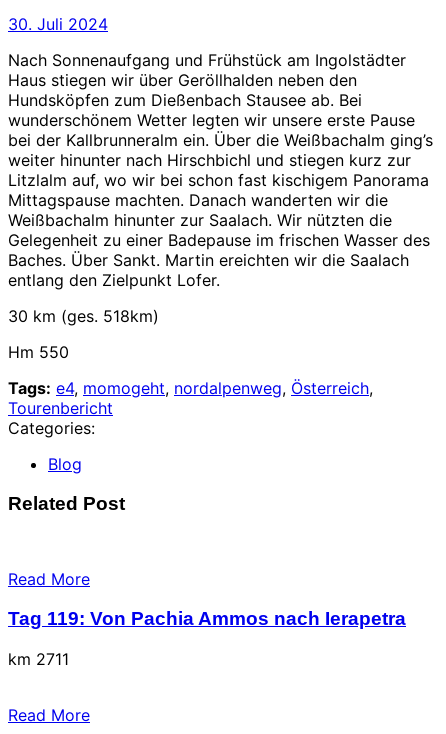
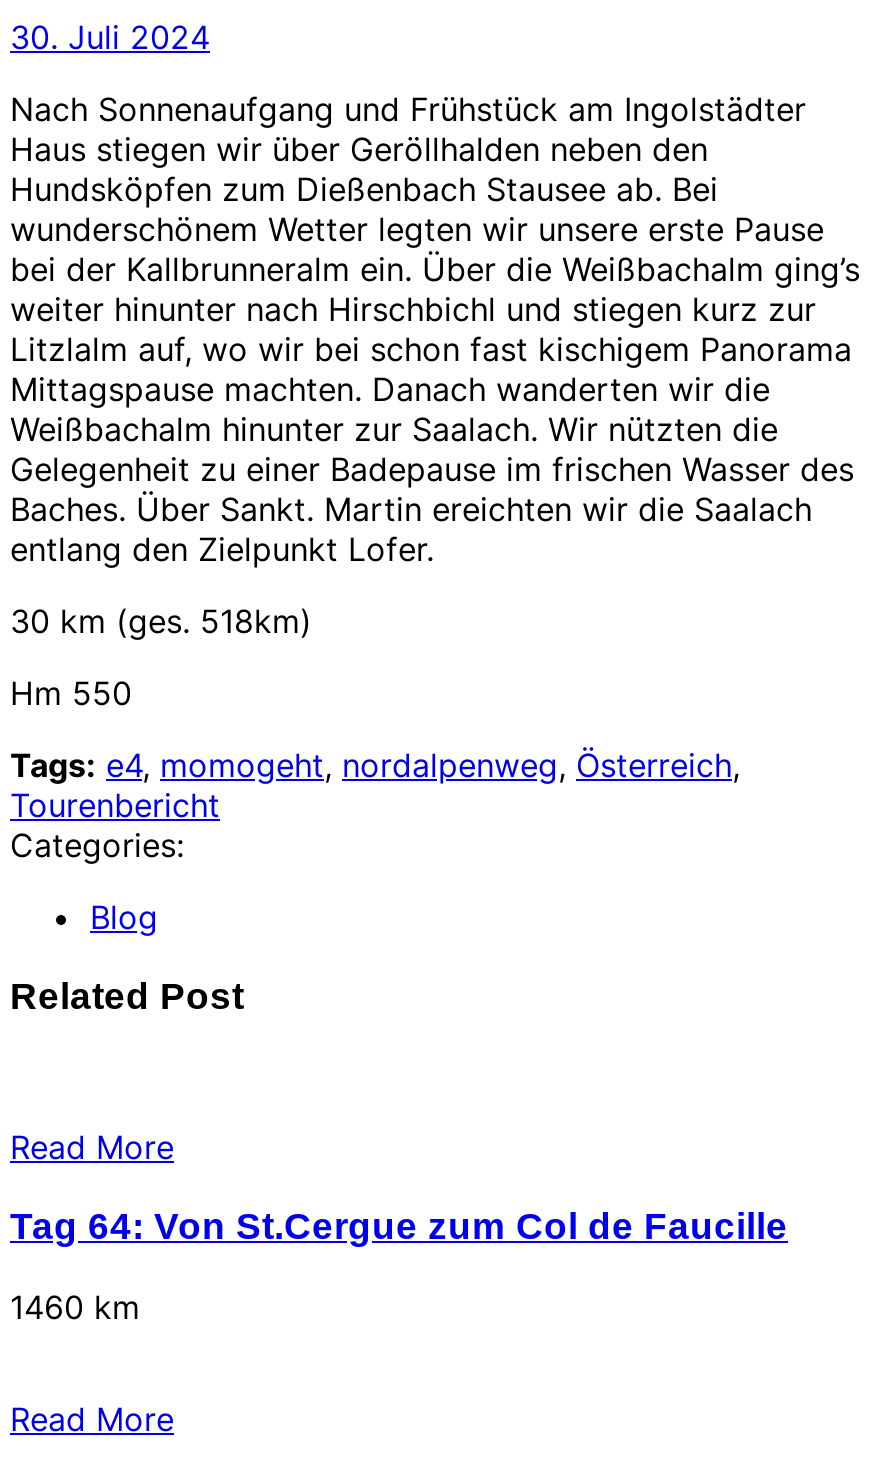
[8,608,406,629] Tag 119: Von Pachia Ammos nach Ierapetra -> [10,1205,788,1247] Tag 64: Von St.Cergue zum Col de Faucille
[8,649,69,669] km 2711 -> [10,1287,140,1327] 1460 km

